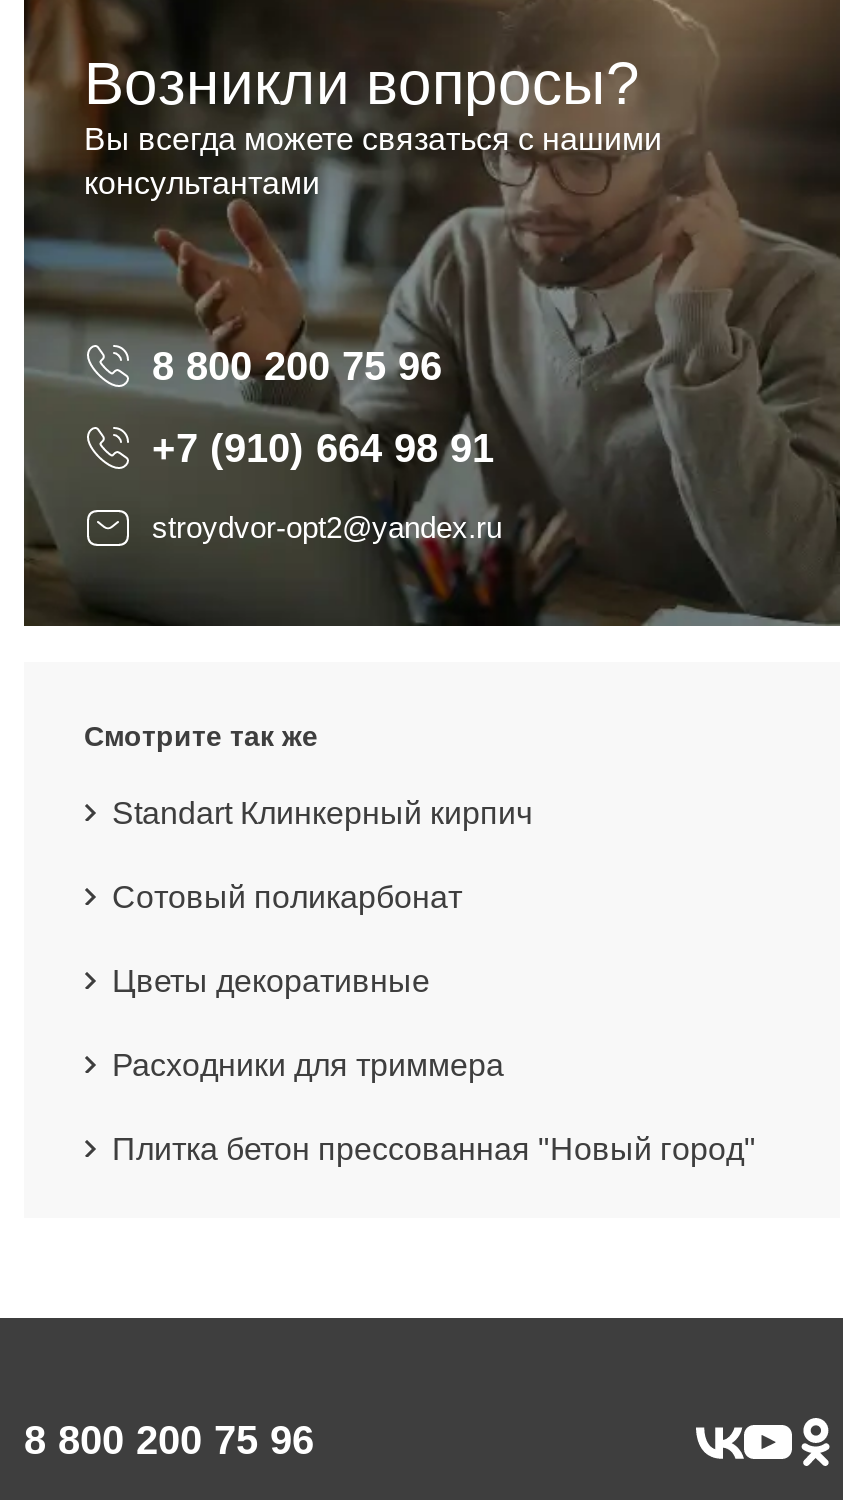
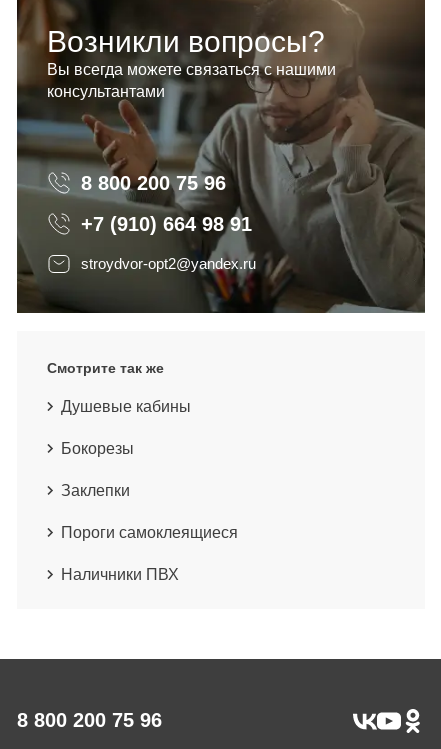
[112,796,532,830] Standart Клинкерный кирпич -> [61,398,191,415] Душевые кабины
[112,880,462,914] Сотовый поликарбонат -> [61,440,134,457] Бокорезы
[112,964,430,998] Цветы декоративные -> [61,482,130,499] Заклепки
[112,1048,504,1082] Расходники для триммера -> [61,524,238,541] Пороги самоклеящиеся
[112,1132,756,1166] Плитка бетон прессованная "Новый город" -> [61,566,179,583] Наличники ПВХ

